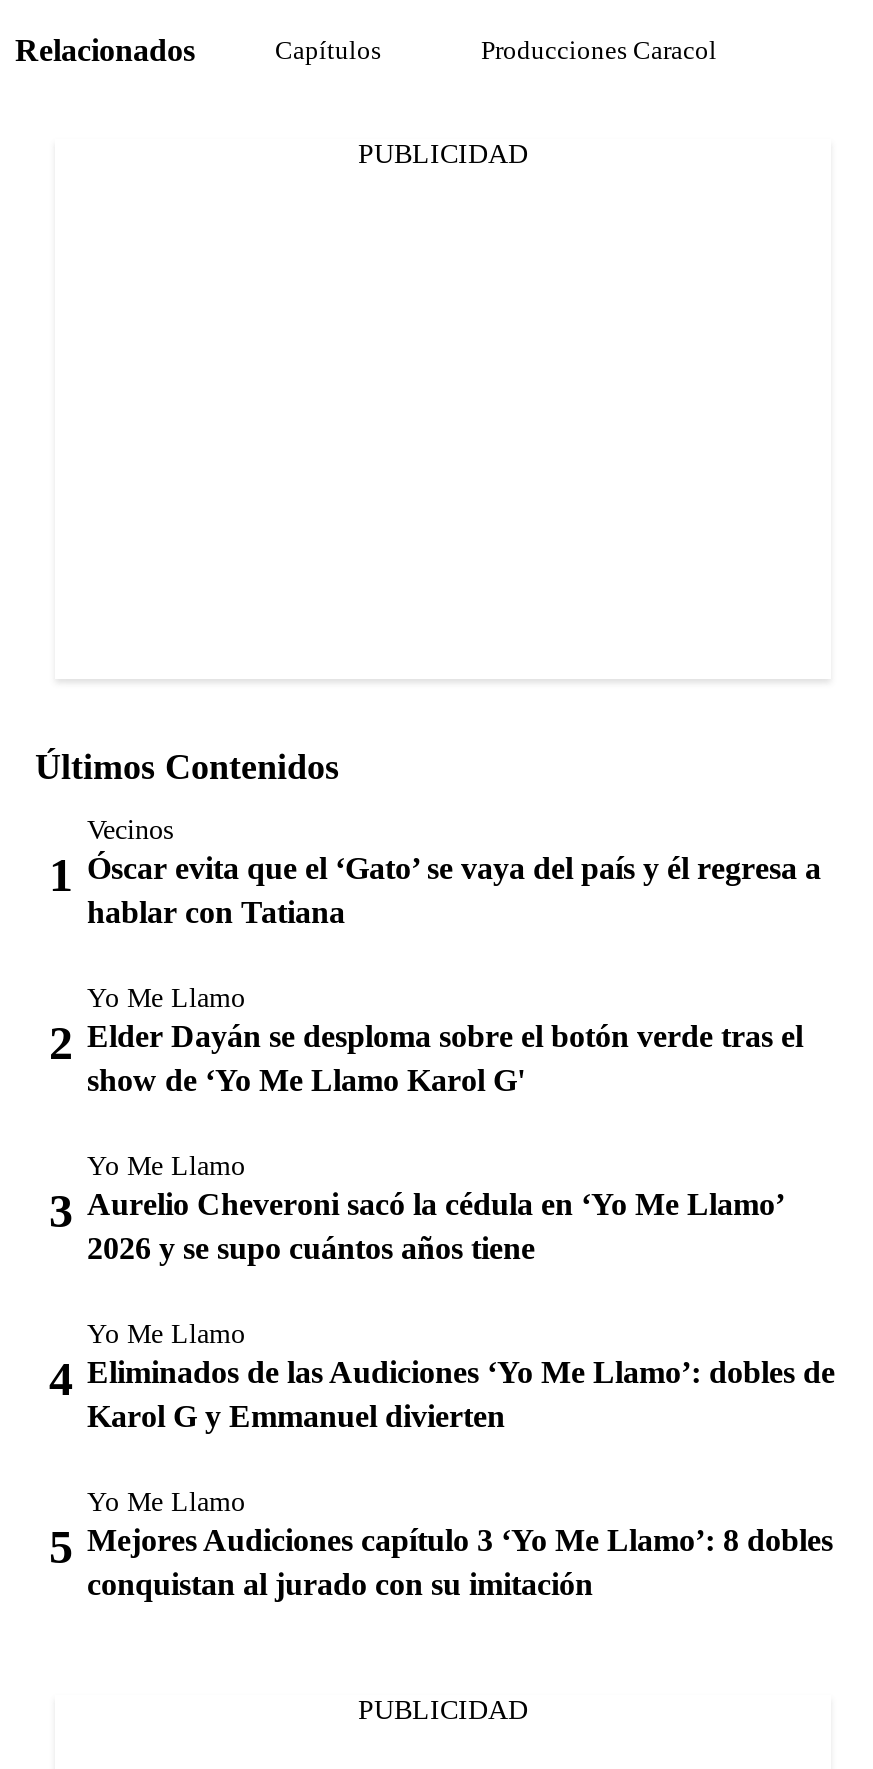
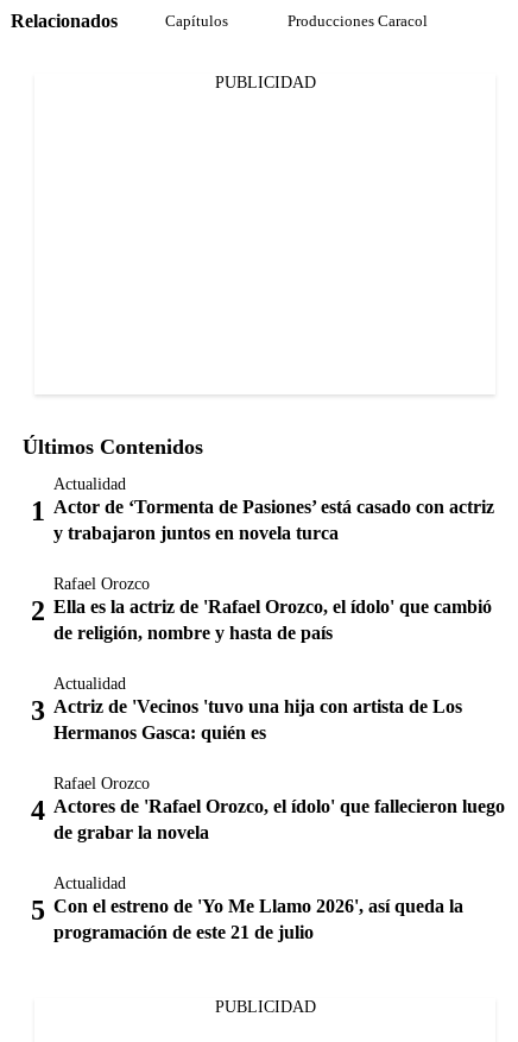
[87,815,821,929] Vecinos | Óscar evita que el ‘Gato’ se vaya del país y él regresa a | hablar con Tatiana -> [53,475,494,543] Actualidad | Actor de ‘Tormenta de Pasiones’ está casado con actriz | y trabajaron juntos en novela turca
[87,983,803,1097] Yo Me Llamo | Elder Dayán se desploma sobre el botón verde tras el | show de ‘Yo Me Llamo Karol G' -> [53,575,492,643] Rafael Orozco | Ella es la actriz de 'Rafael Orozco, el ídolo' que cambió | de religión, nombre y hasta de país
[87,1151,783,1265] Yo Me Llamo | Aurelio Cheveroni sacó la cédula en ‘Yo Me Llamo’ | 2026 y se supo cuántos años tiene -> [53,675,462,743] Actualidad | Actriz de 'Vecinos 'tuvo una hija con artista de Los | Hermanos Gasca: quién es
[87,1319,835,1433] Yo Me Llamo | Eliminados de las Audiciones ‘Yo Me Llamo’: dobles de | Karol G y Emmanuel divierten -> [53,775,505,842] Rafael Orozco | Actores de 'Rafael Orozco, el ídolo' que fallecieron luego | de grabar la novela
[87,1487,833,1601] Yo Me Llamo | Mejores Audiciones capítulo 3 ‘Yo Me Llamo’: 8 dobles | conquistan al jurado con su imitación -> [53,874,463,942] Actualidad | Con el estreno de 'Yo Me Llamo 2026', así queda la | programación de este 21 de julio

